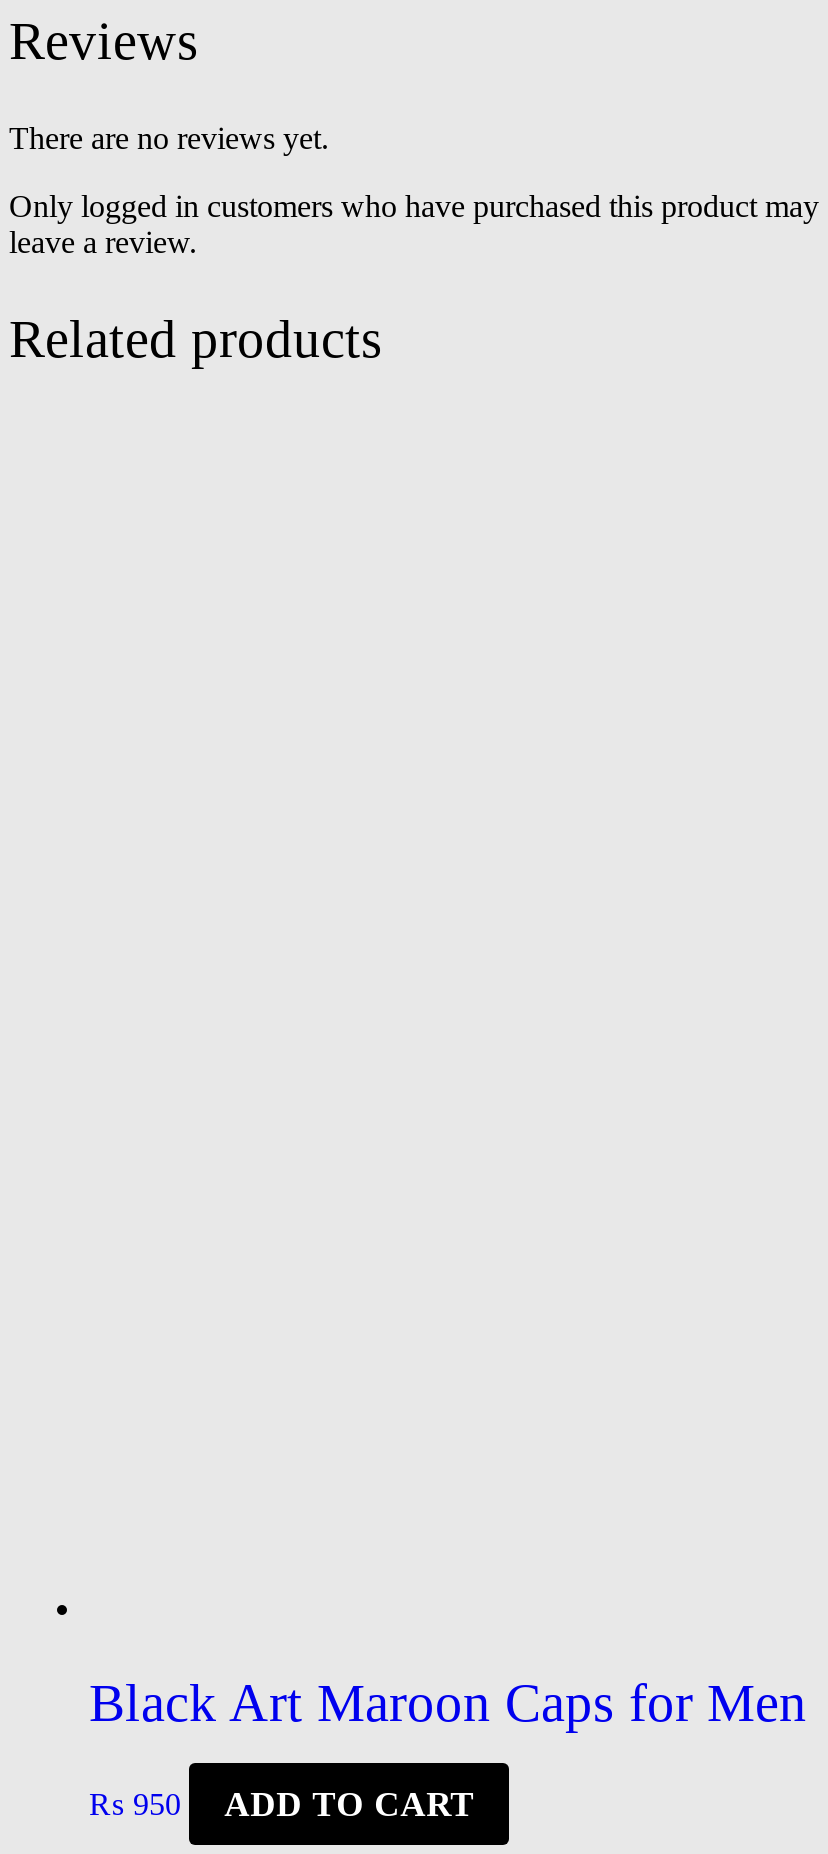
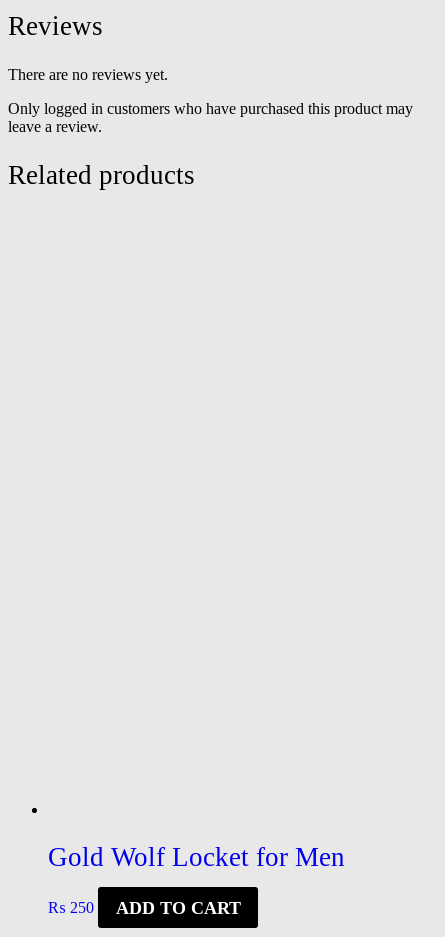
[89,1673,807,1733] Black Art Maroon Caps for Men -> [48,842,345,872] Gold Wolf Locket for Men
[89,1783,474,1823] ₨ 950 ADD TO CART -> [48,897,241,917] ₨ 250 ADD TO CART

